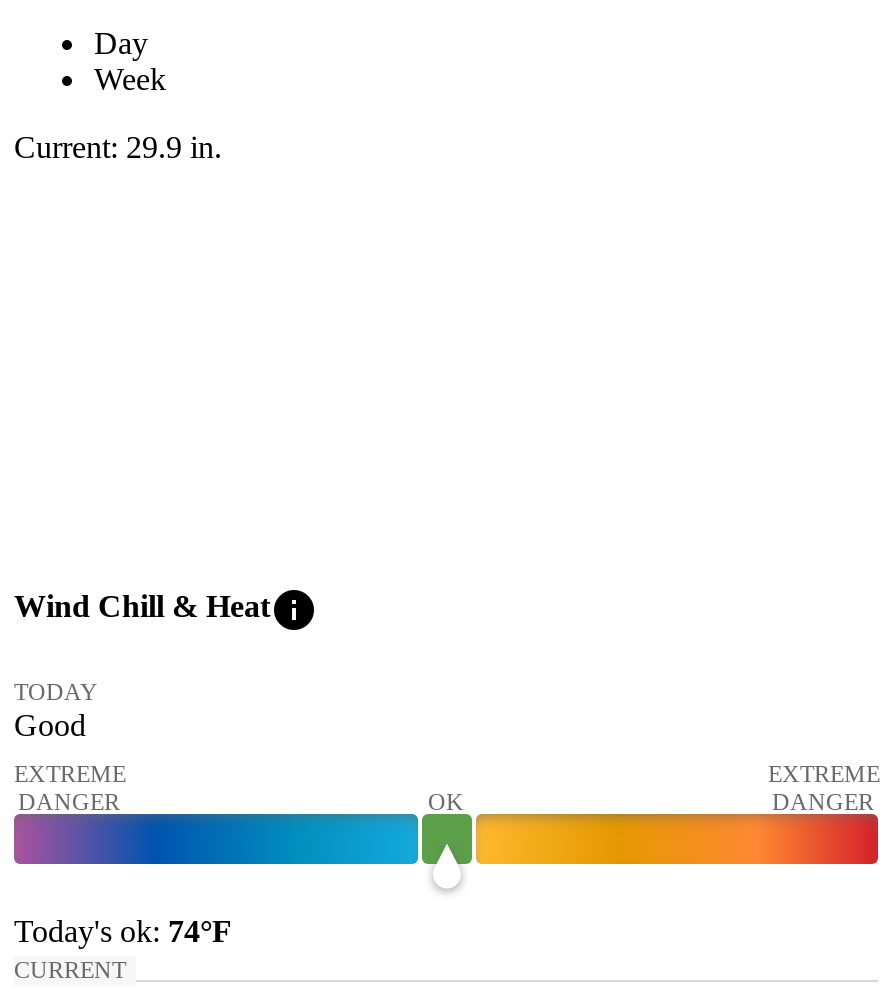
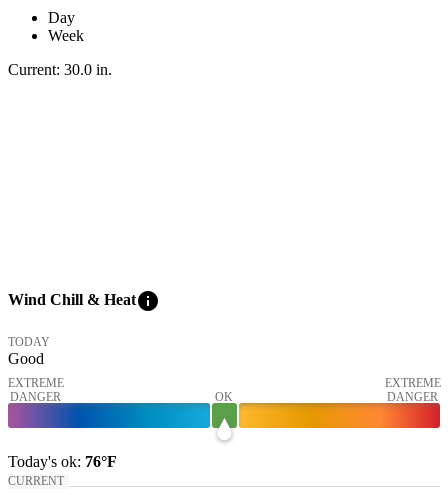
[14,130,222,164] Current: 29.9 in. -> [8,61,112,78] Current: 30.0 in.
[14,913,232,947] Today's ok: 74°F -> [8,452,117,469] Today's ok: 76°F

